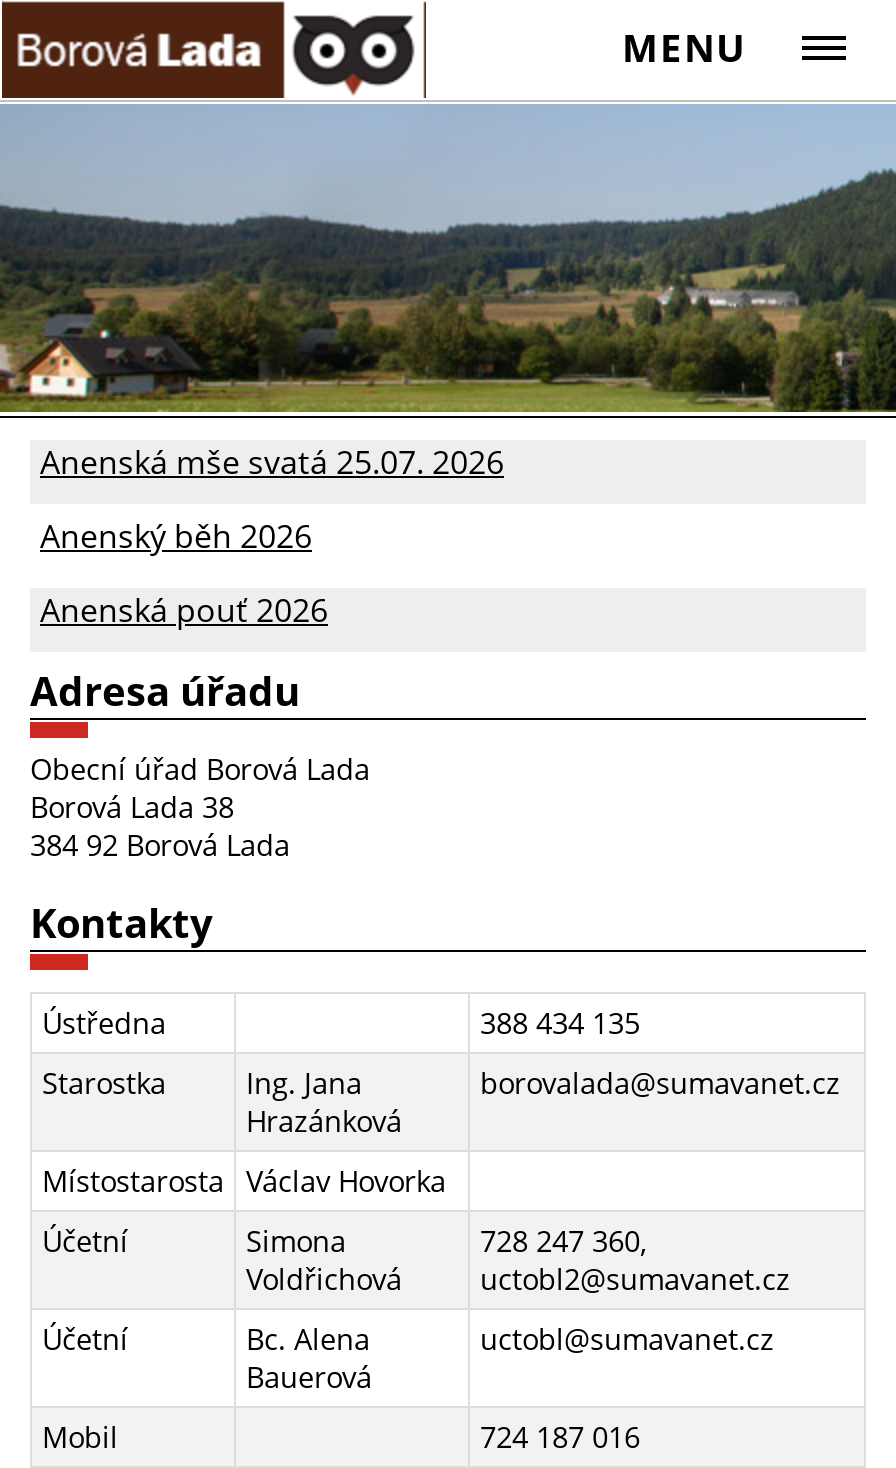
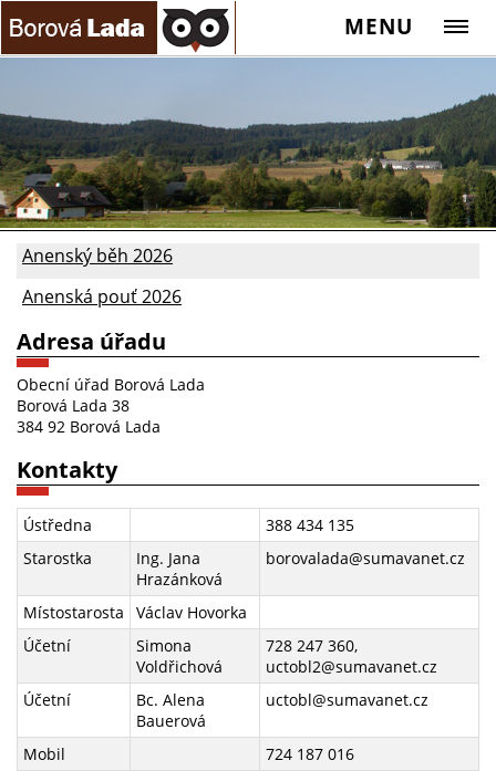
[40,440,504,484] Anenská mše svatá 25.07. 2026 -> none

